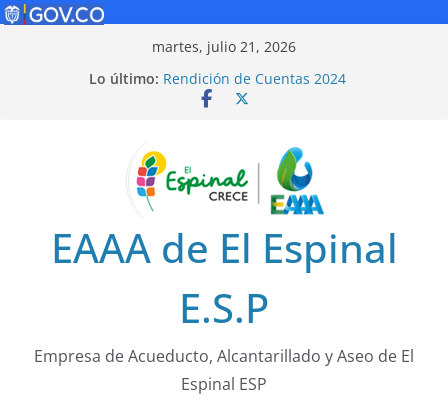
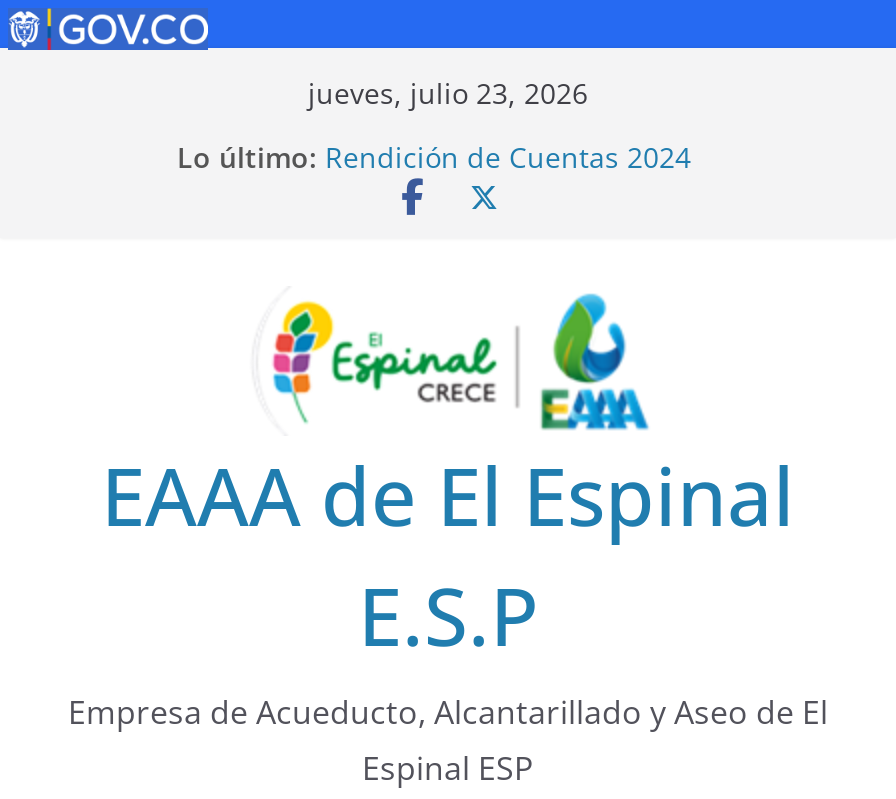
[152,37,296,56] martes, julio 21, 2026 -> [308,74,588,112] jueves, julio 23, 2026

